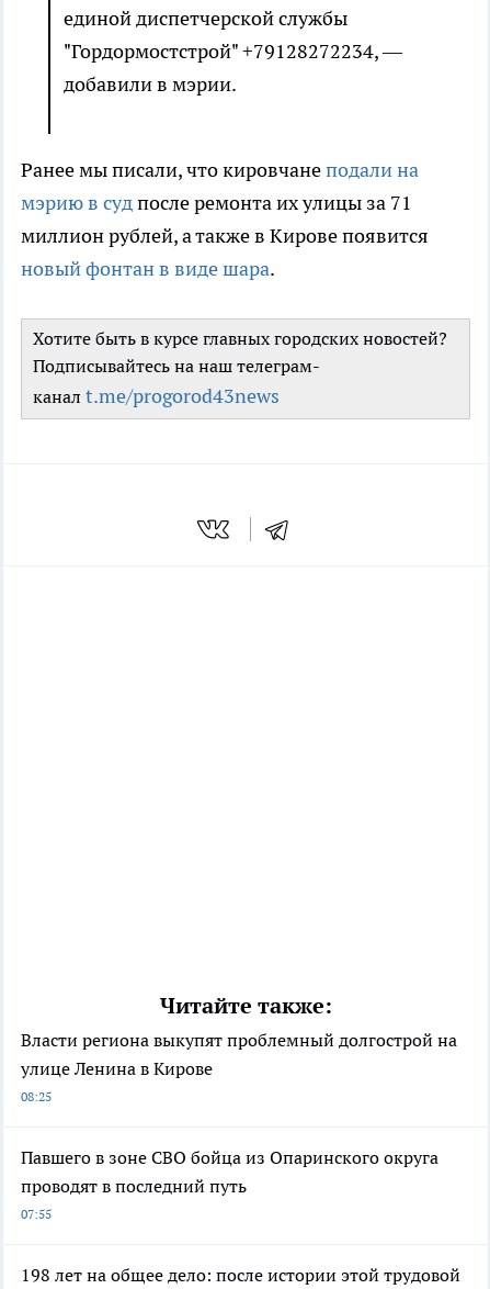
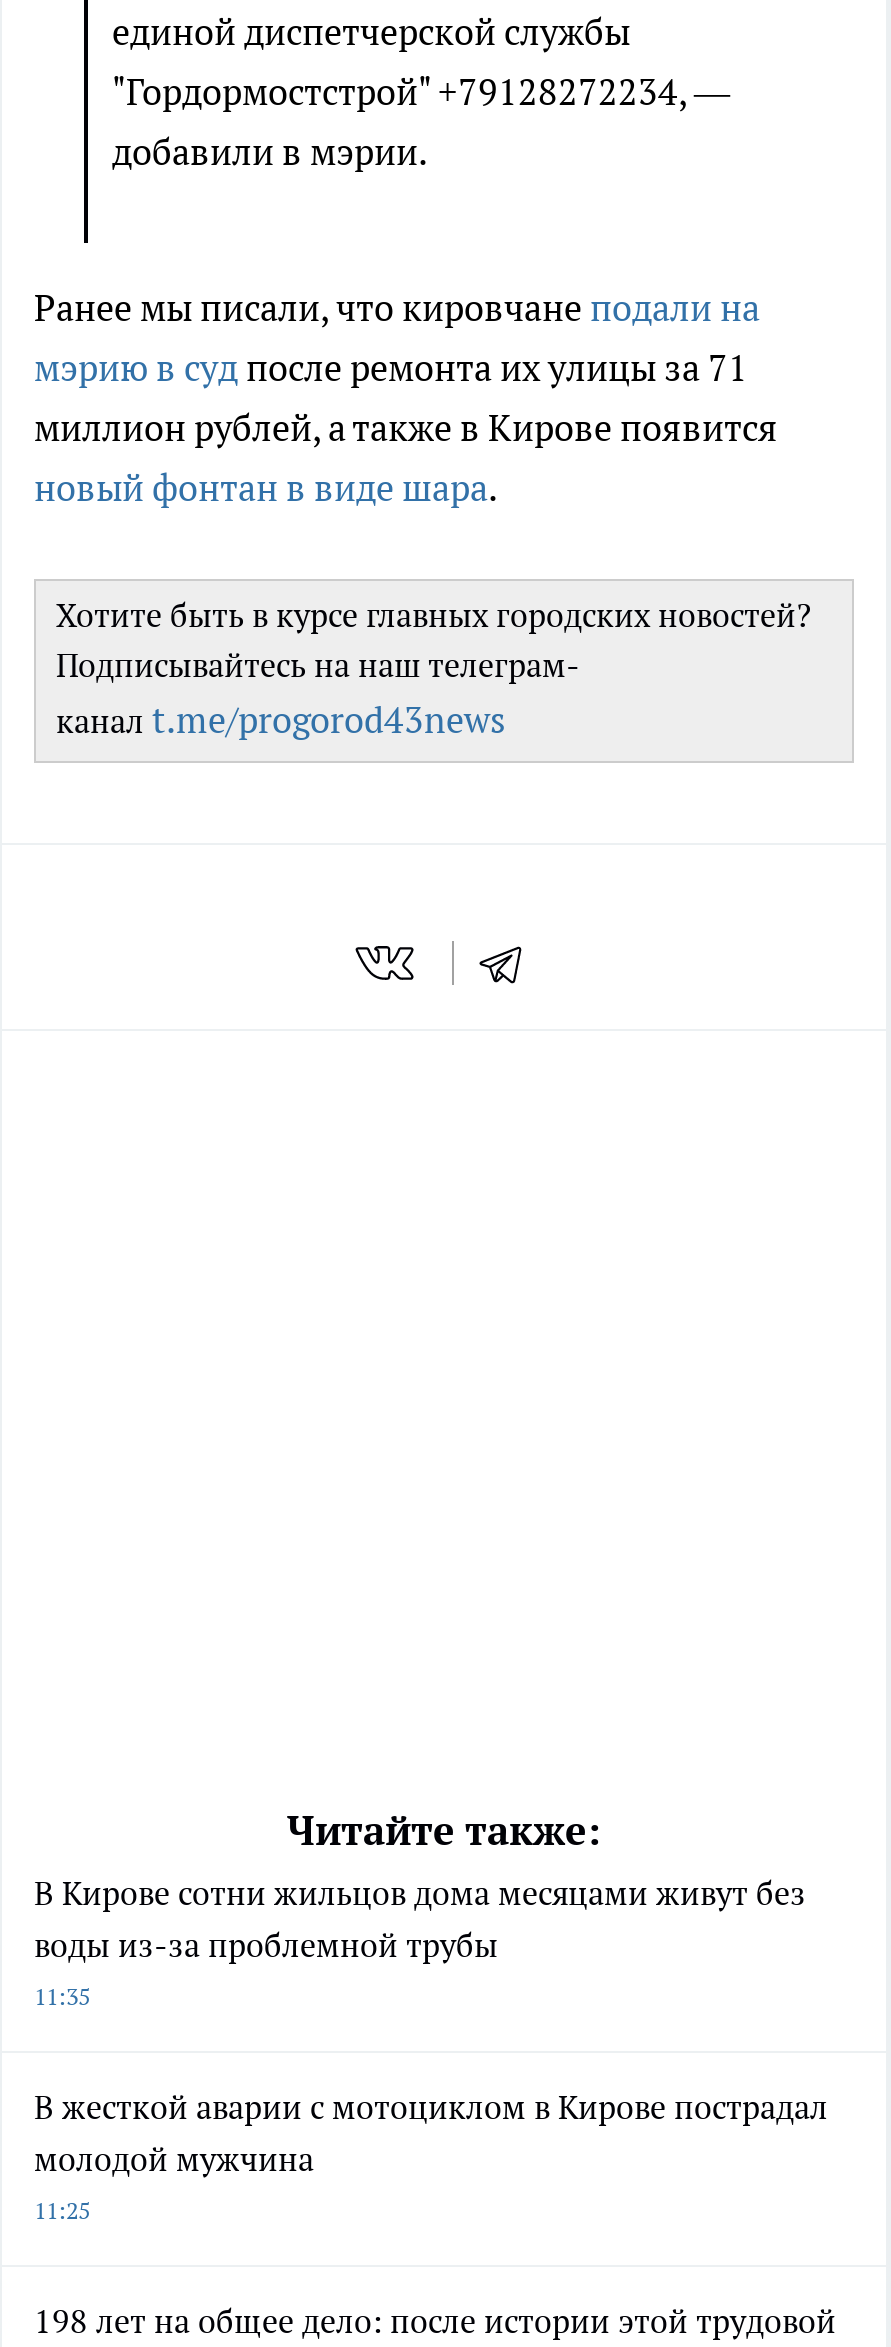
[21,1028,457,1104] Власти региона выкупят проблемный долгострой на | улице Ленина в Кирове | 08:25 -> [34,1872,806,2010] В Кирове сотни жильцов дома месяцами живут без | воды из-за проблемной трубы | 11:35
[21,1146,438,1222] Павшего в зоне СВО бойца из Опаринского округа | проводят в последний путь | 07:55 -> [34,2086,828,2224] В жесткой аварии с мотоциклом в Кирове пострадал | молодой мужчина | 11:25

